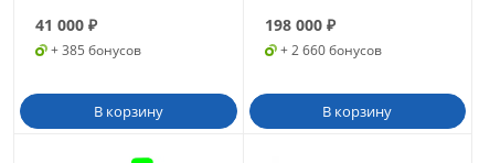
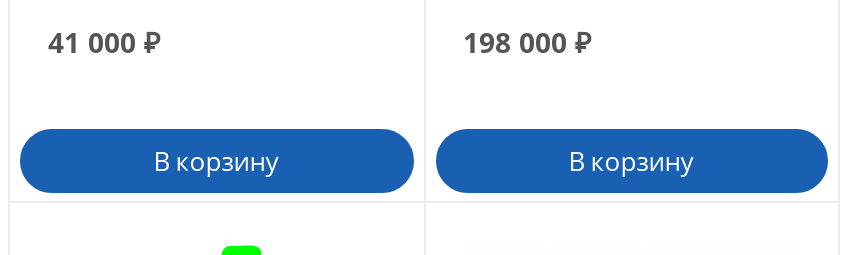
[51,41,141,60] + 385 бонусов -> none
[280,41,381,60] + 2 660 бонусов -> none

